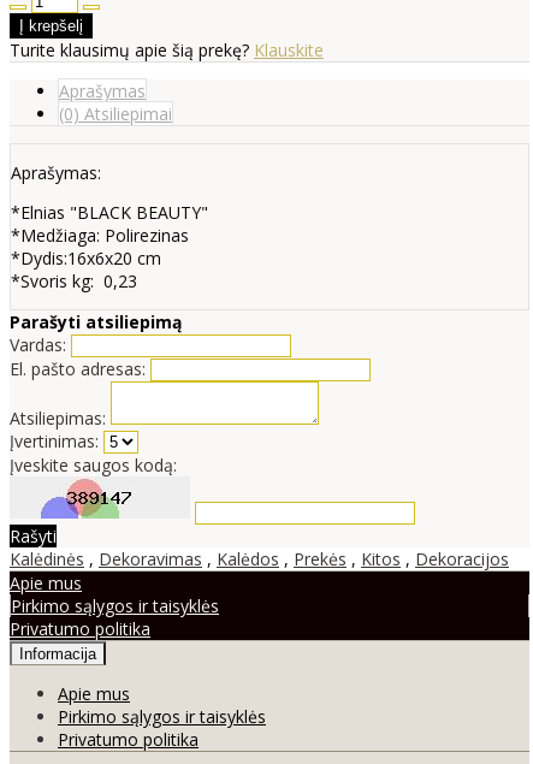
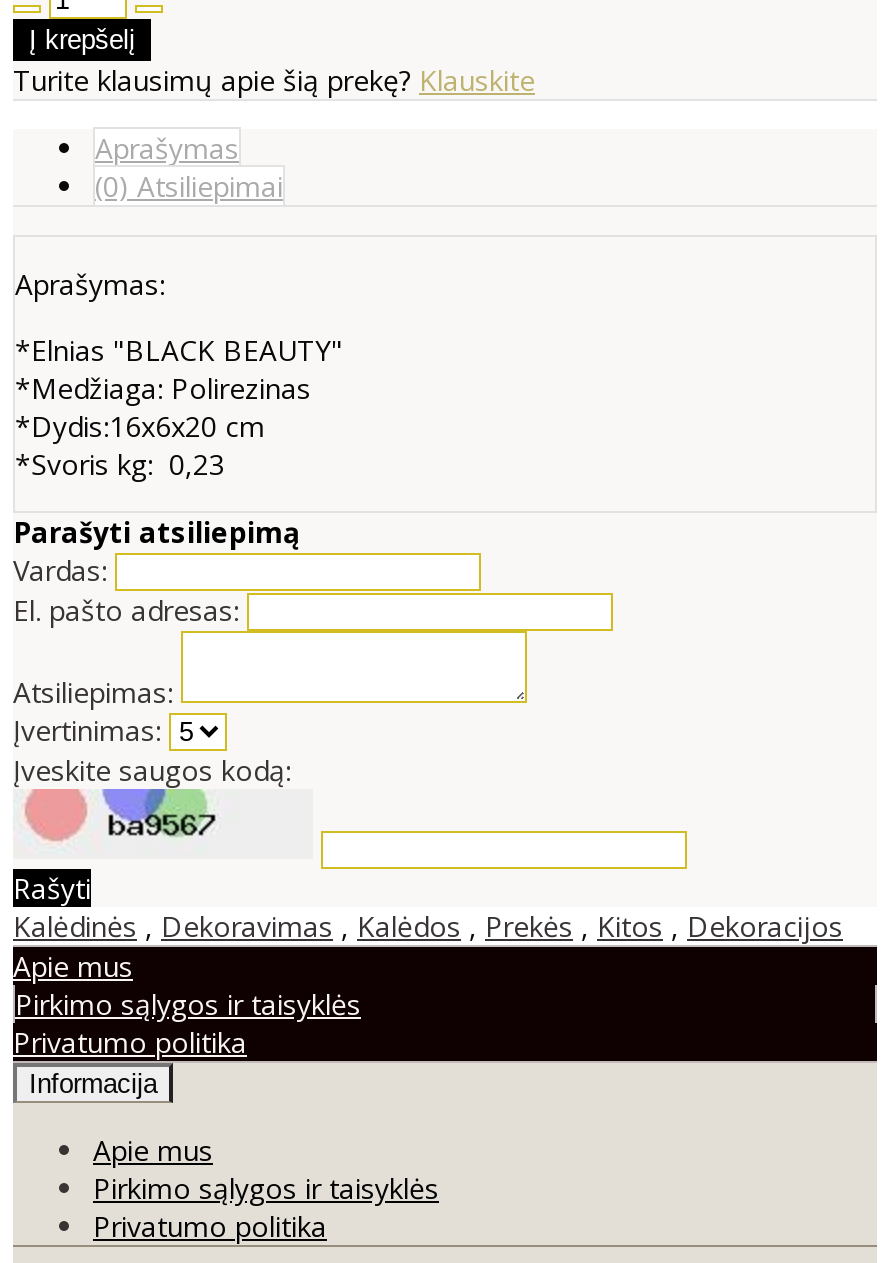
[17,479,125,519] [image] -> [23,793,207,857] [image]

